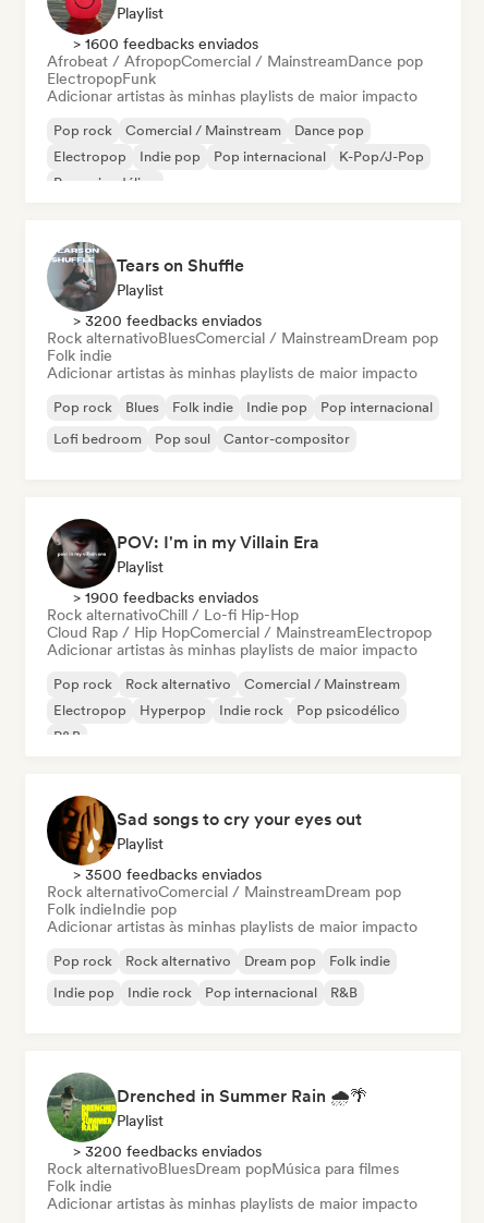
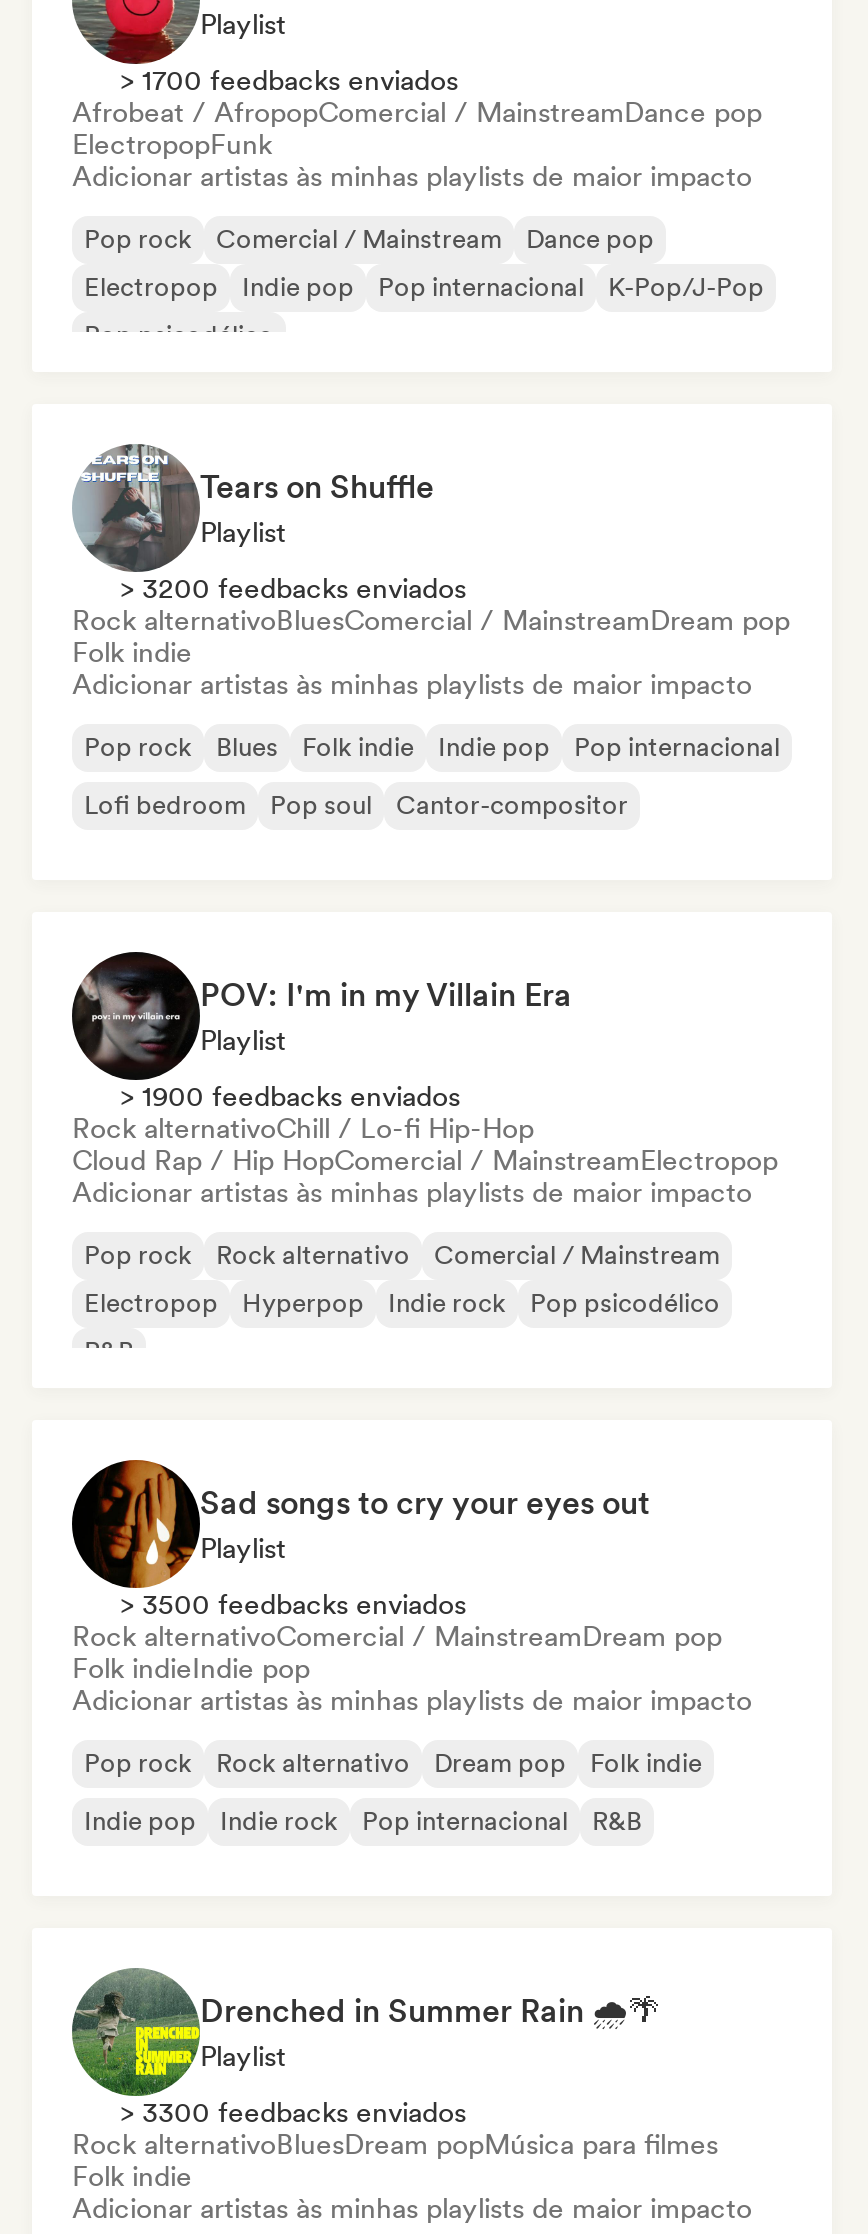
[73,35,258,52] > 1600 feedbacks enviados -> [120,64,458,96] > 1700 feedbacks enviados
[73,1142,262,1160] > 3200 feedbacks enviados -> [120,2096,466,2128] > 3300 feedbacks enviados

